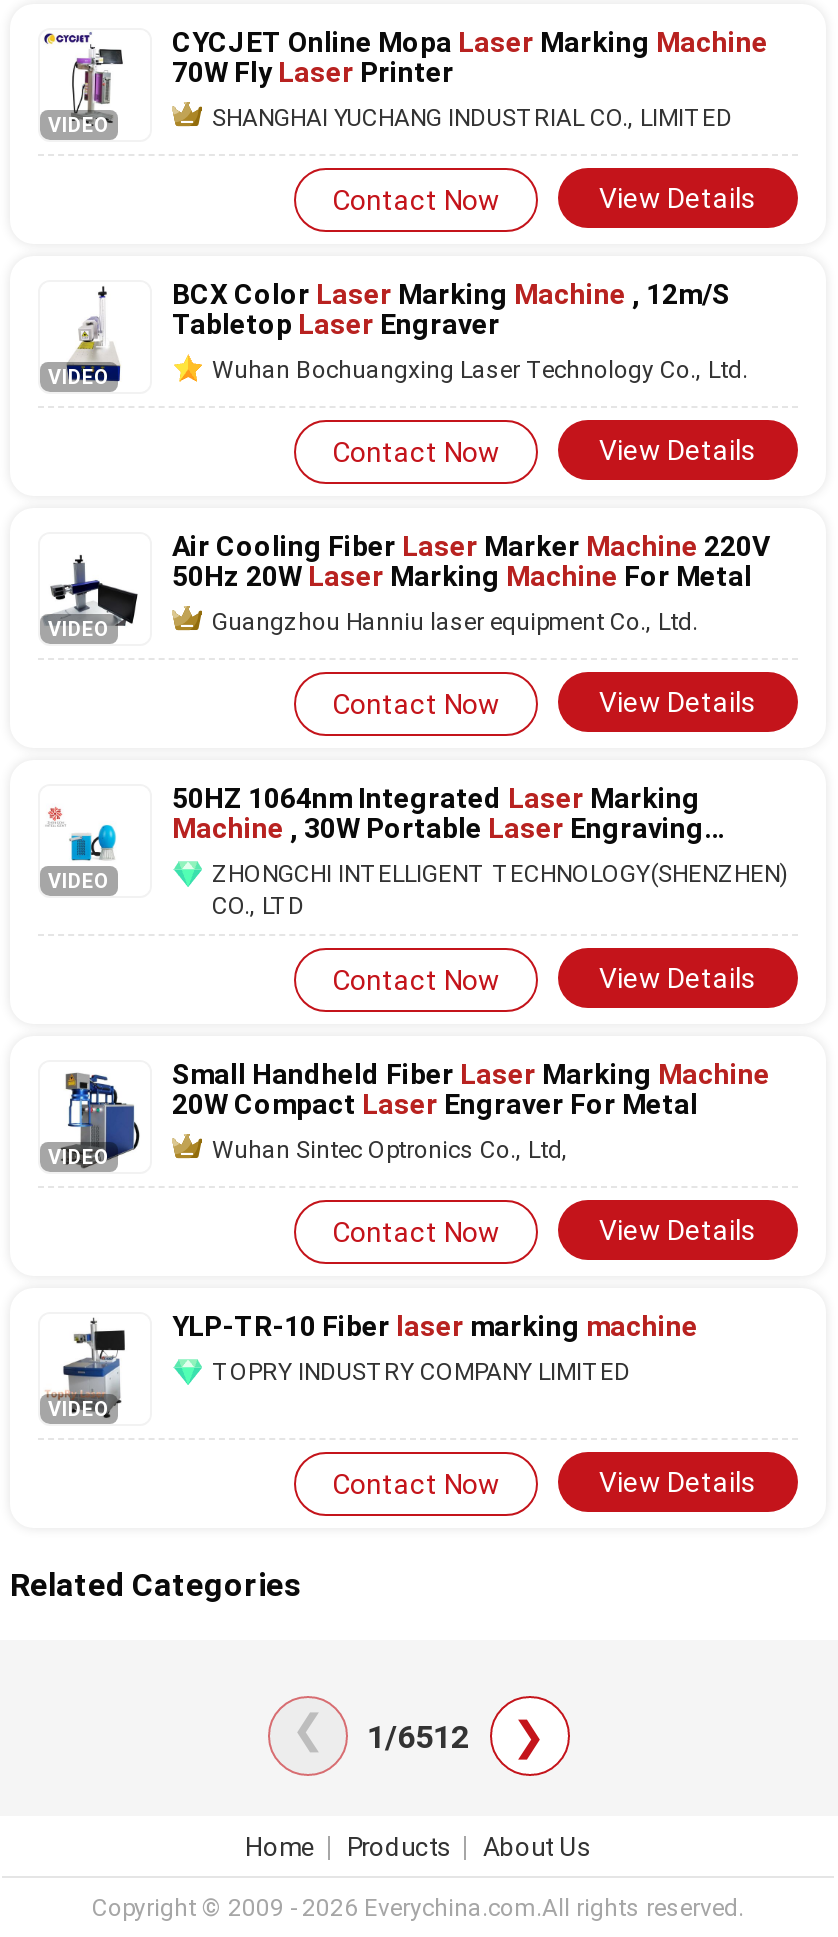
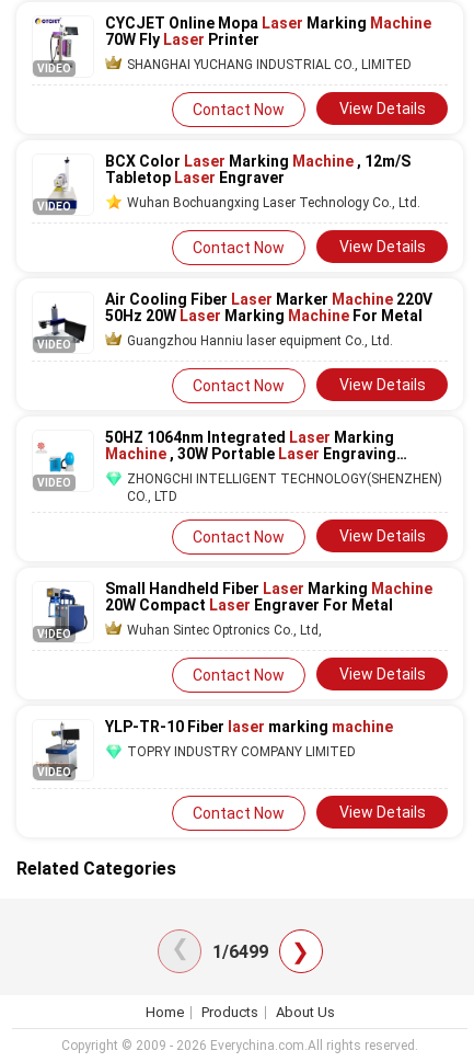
[367,1717,469,1755] 1/6512 -> [212,941,268,962] 1/6499

